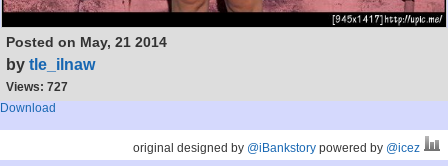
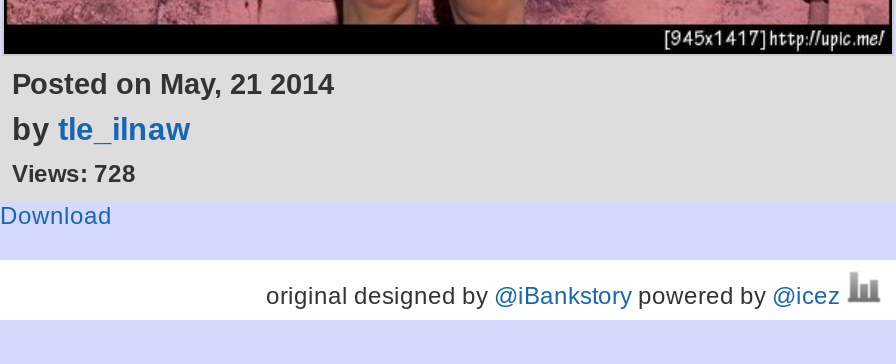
[6,80,68,94] Views: 727 -> [12,161,136,189] Views: 728

